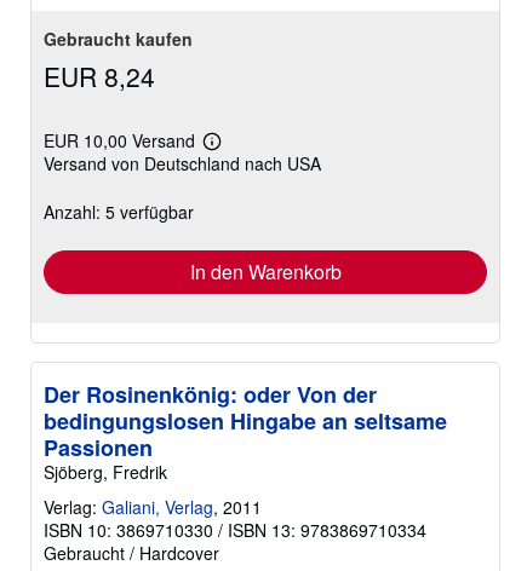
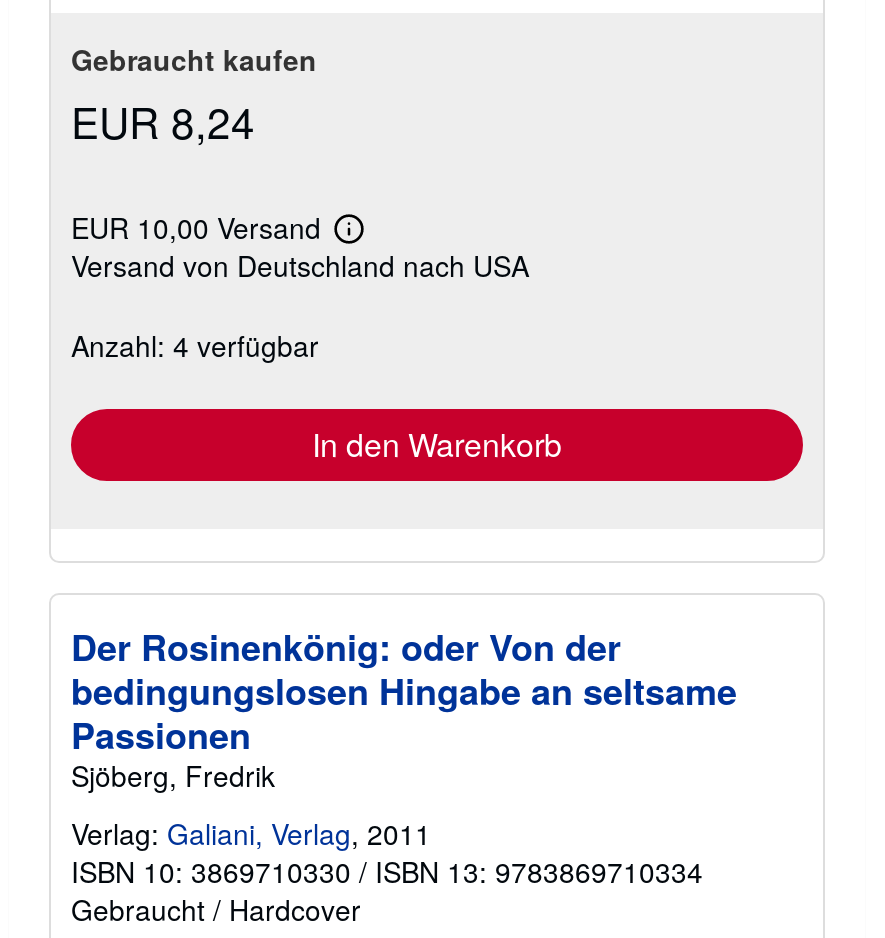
[44,200,194,224] Anzahl: 5 verfügbar -> [71,325,319,365] Anzahl: 4 verfügbar

